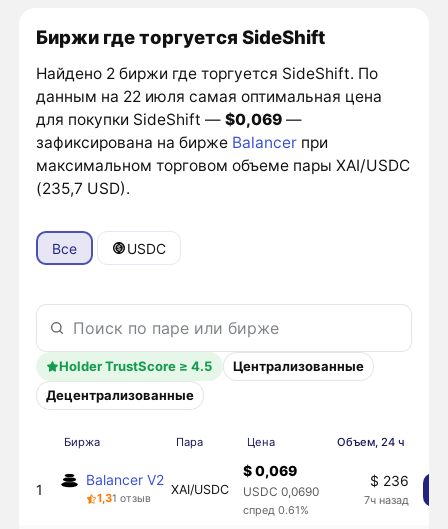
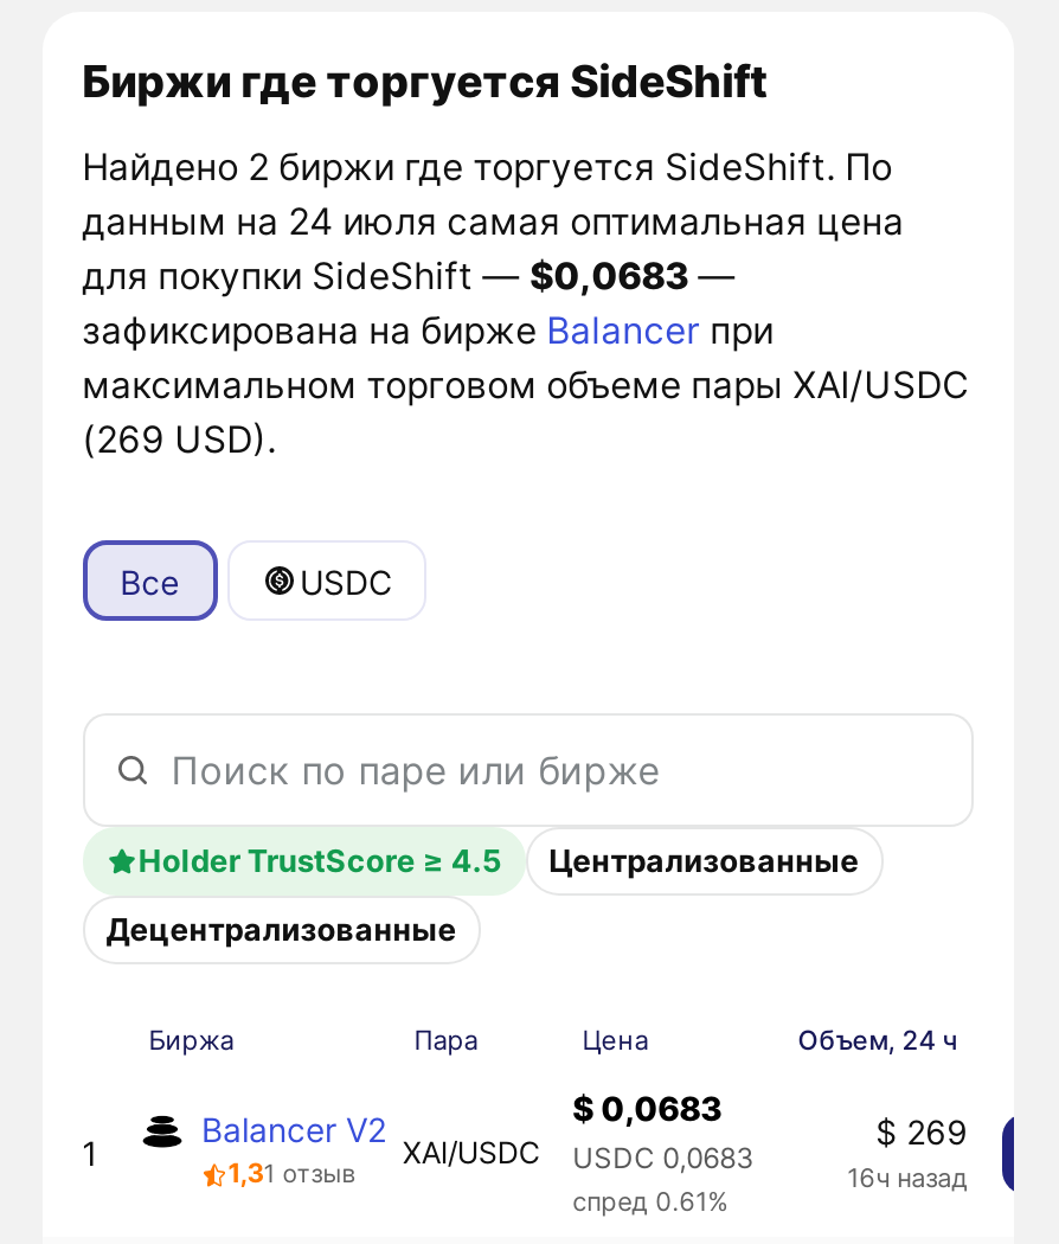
[36,87,382,106] данным на 22 июля самая оптимальная цена -> [82,200,904,245] данным на 24 июля самая оптимальная цена
[36,110,302,129] для покупки SideShift — $0,069 — -> [82,255,736,300] для покупки SideShift — $0,0683 —
[36,179,130,198] (235,7 USD). -> [82,418,276,463] (269 USD).
[243,462,297,479] $ 0,069 -> [572,1087,722,1127] $ 0,0683
[370,472,409,489] $ 236 -> [876,1110,968,1151] $ 269
[171,482,319,499] XAI/USDC USDC 0,0690 -> [403,1134,755,1174] XAI/USDC USDC 0,0683
[364,493,409,507] 7ч назад -> [847,1162,968,1195] 16ч назад

